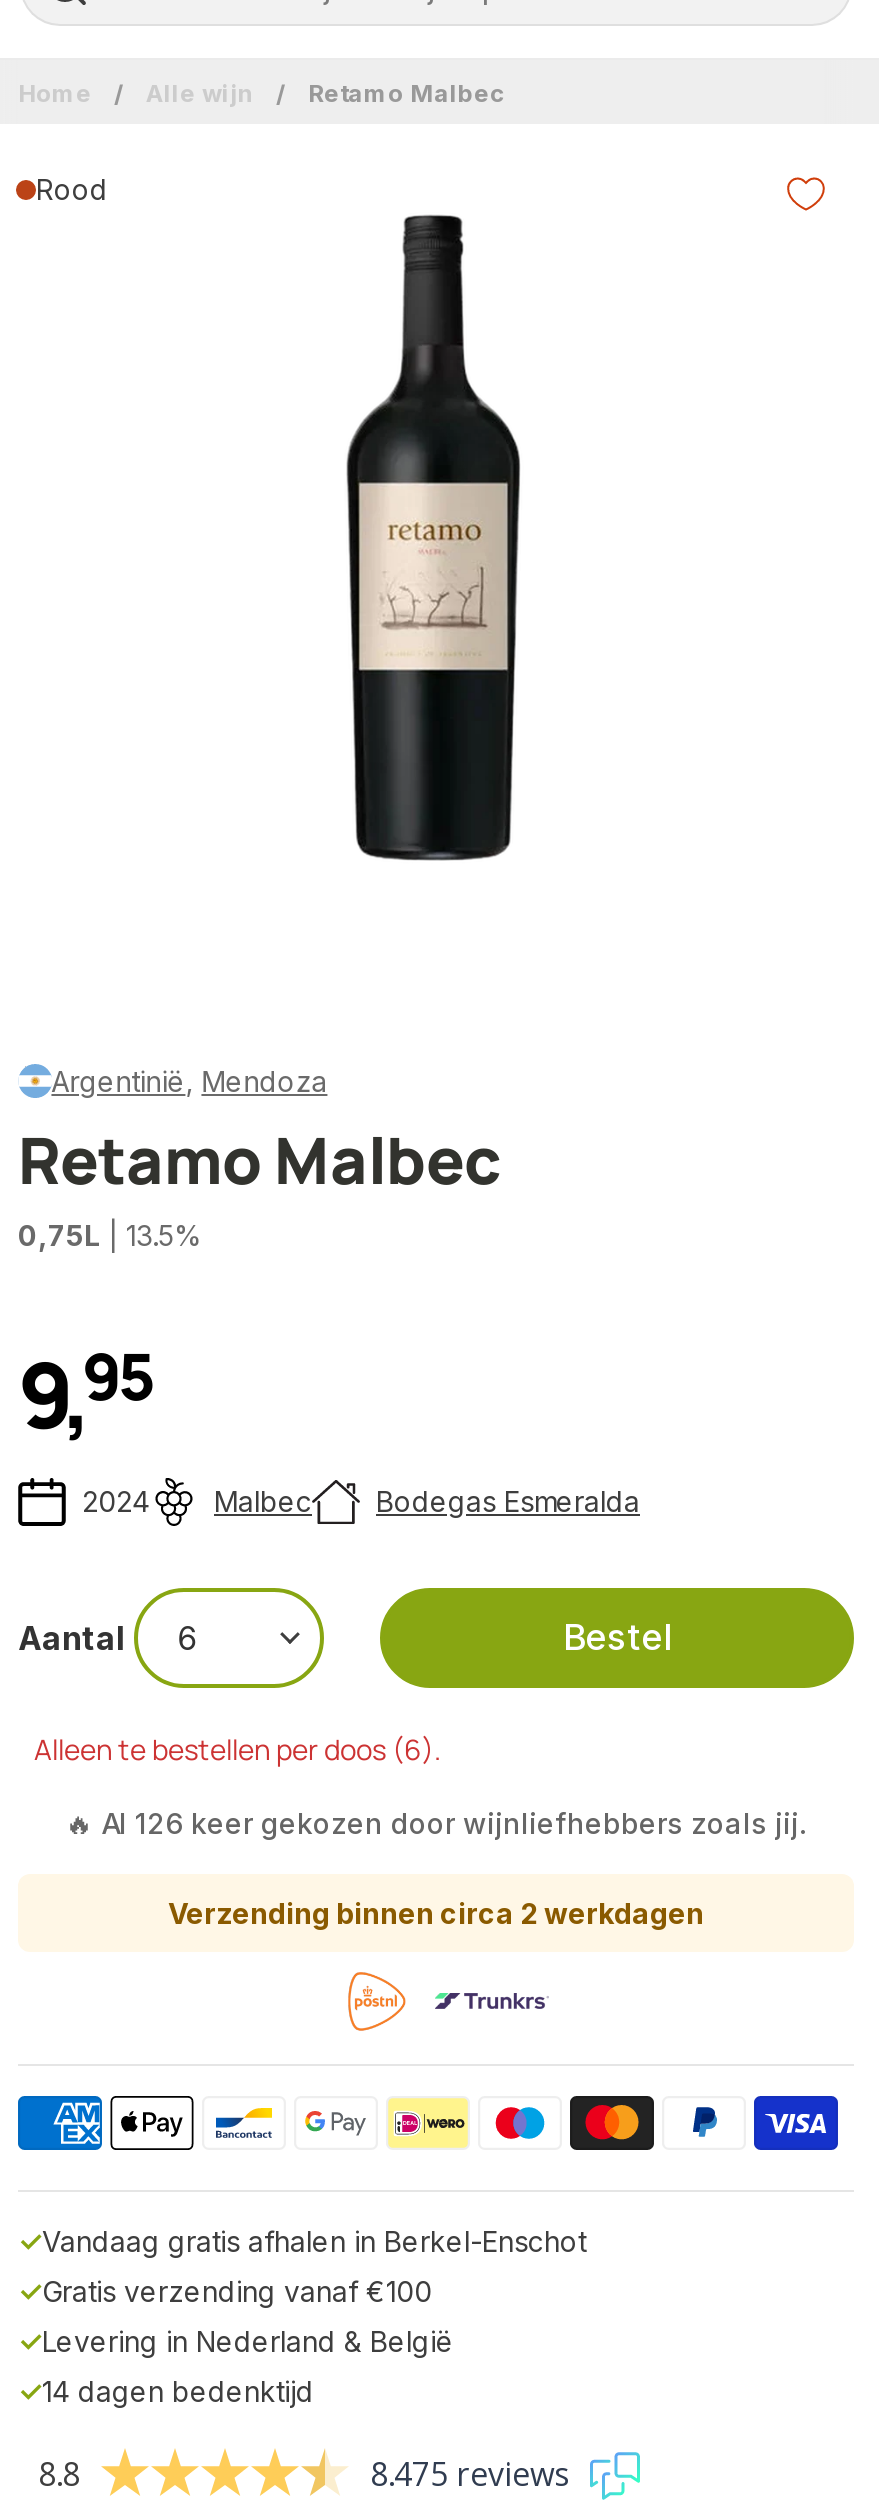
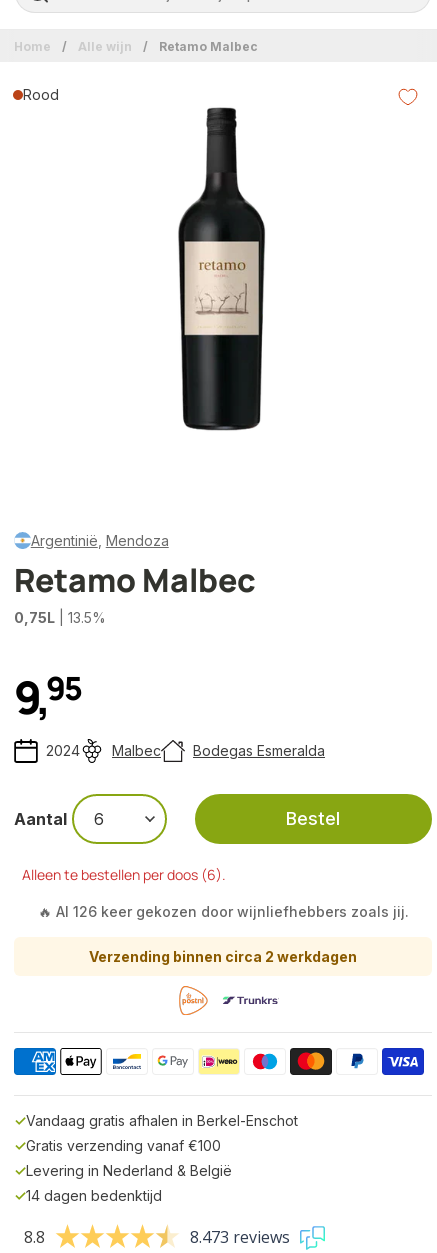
[370,2452,570,2496] 8.475 reviews -> [190,1226,290,1248] 8.473 reviews

